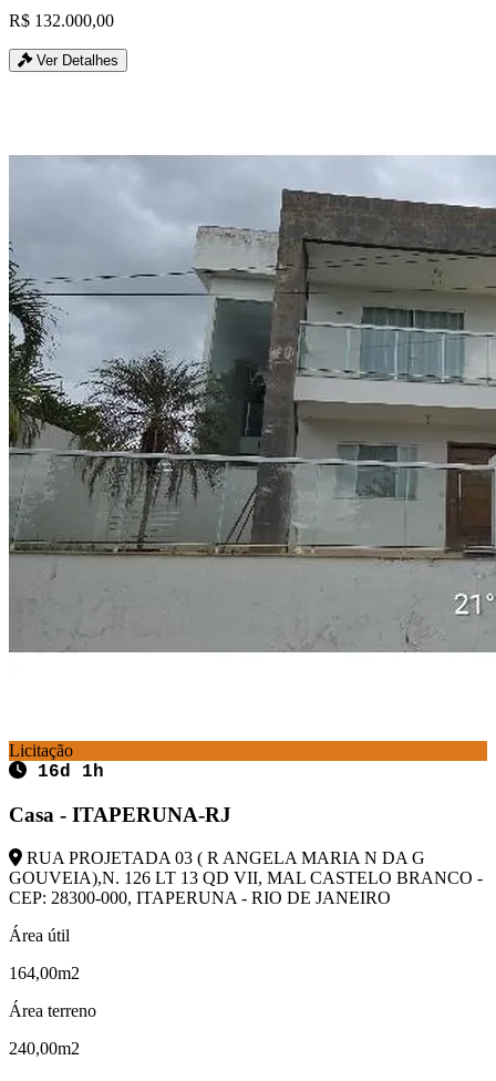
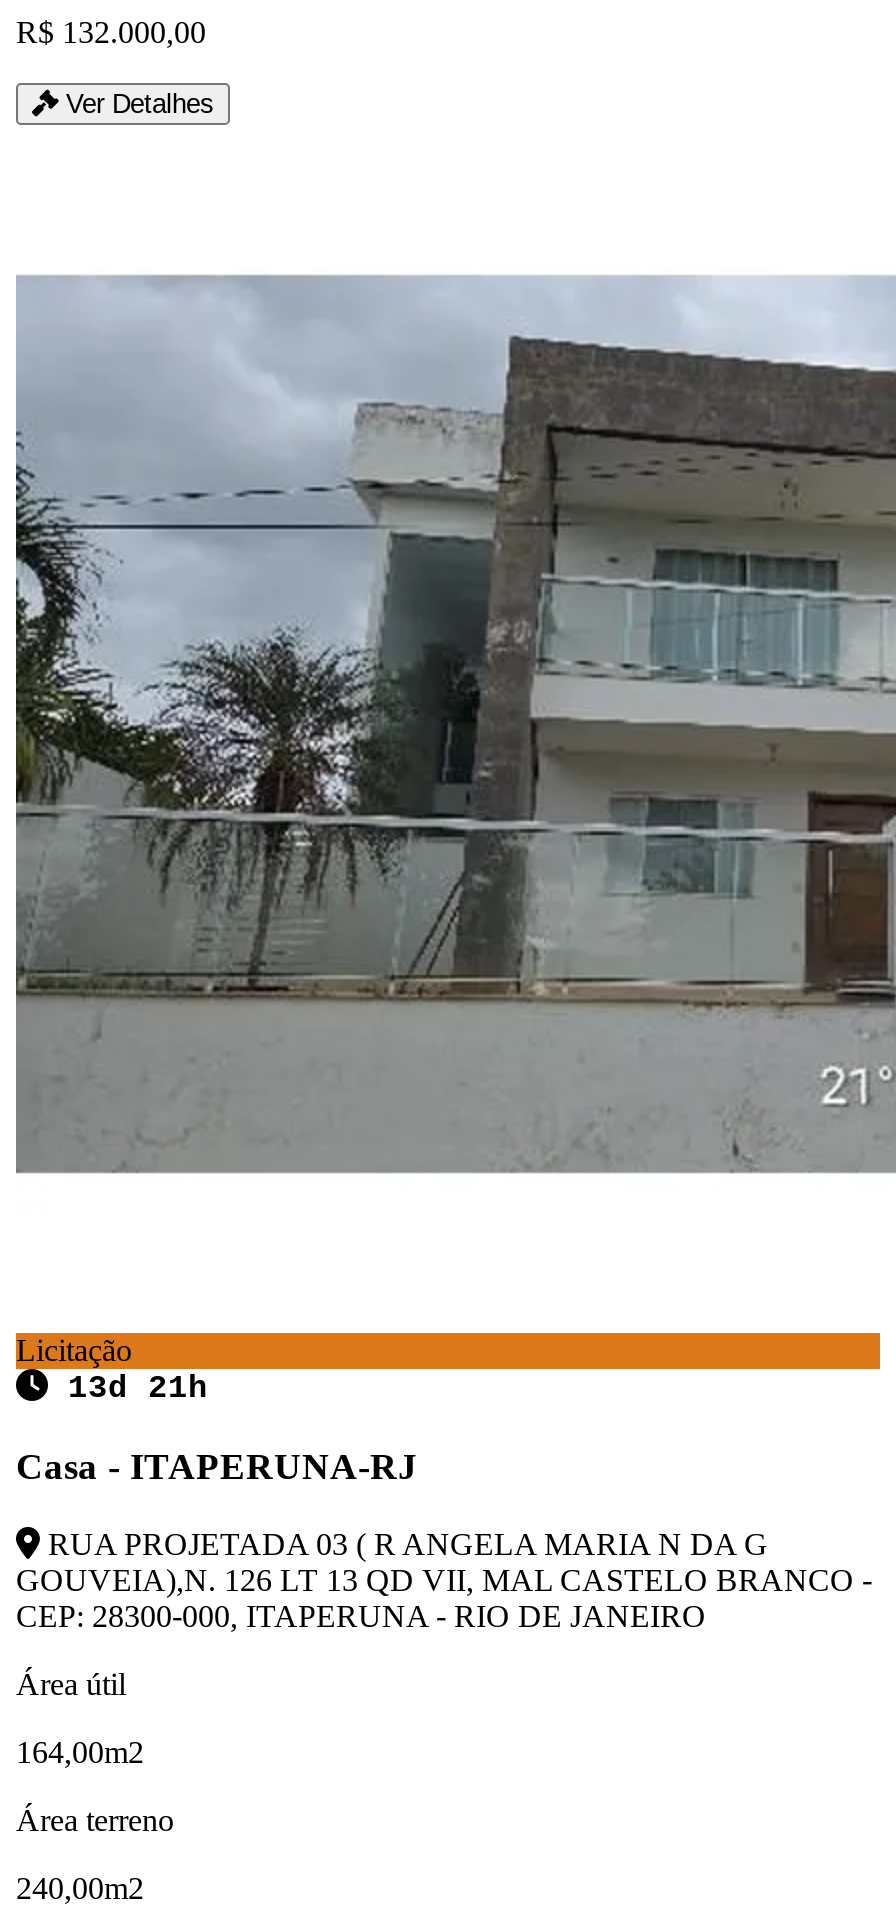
[27,762,104,782] 16d 1h -> [48,1372,208,1408] 13d 21h

